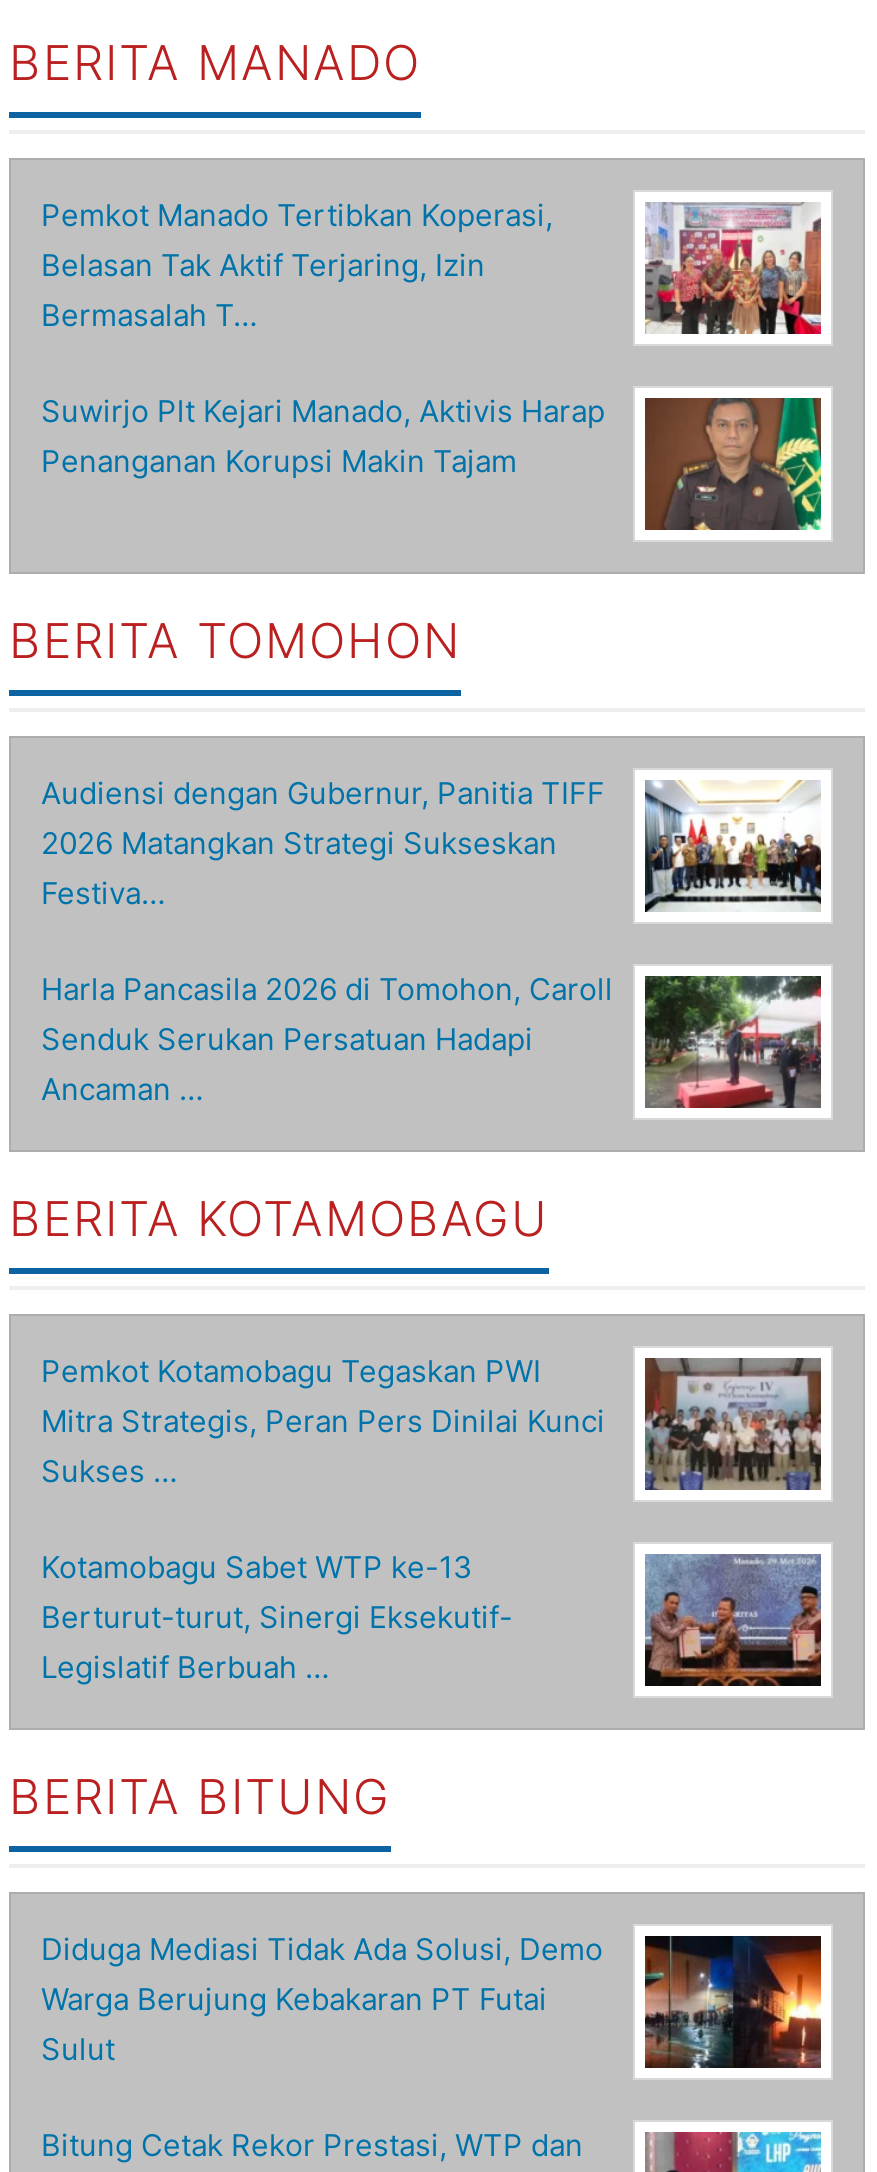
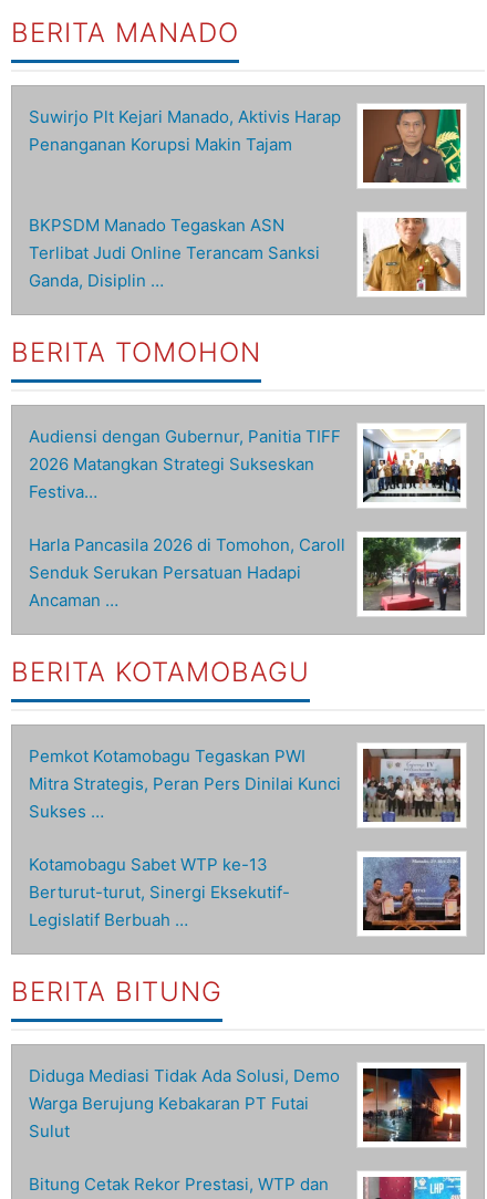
[41,196,553,334] Pemkot Manado Tertibkan Koperasi, | Belasan Tak Aktif Terjaring, Izin | Bermasalah T… -> none
[645,202,823,336] [image] -> none
moved [41,392,825,534] -> [29,106,463,185]: [image] | Suwirjo Plt Kejari Manado, Aktivis Harap | Penanganan Korupsi Makin Tajam
none -> [29,214,462,292] [image] | BKPSDM Manado Tegaskan ASN | Terlibat Judi Online Terancam Sanksi | Ganda, Disiplin …

